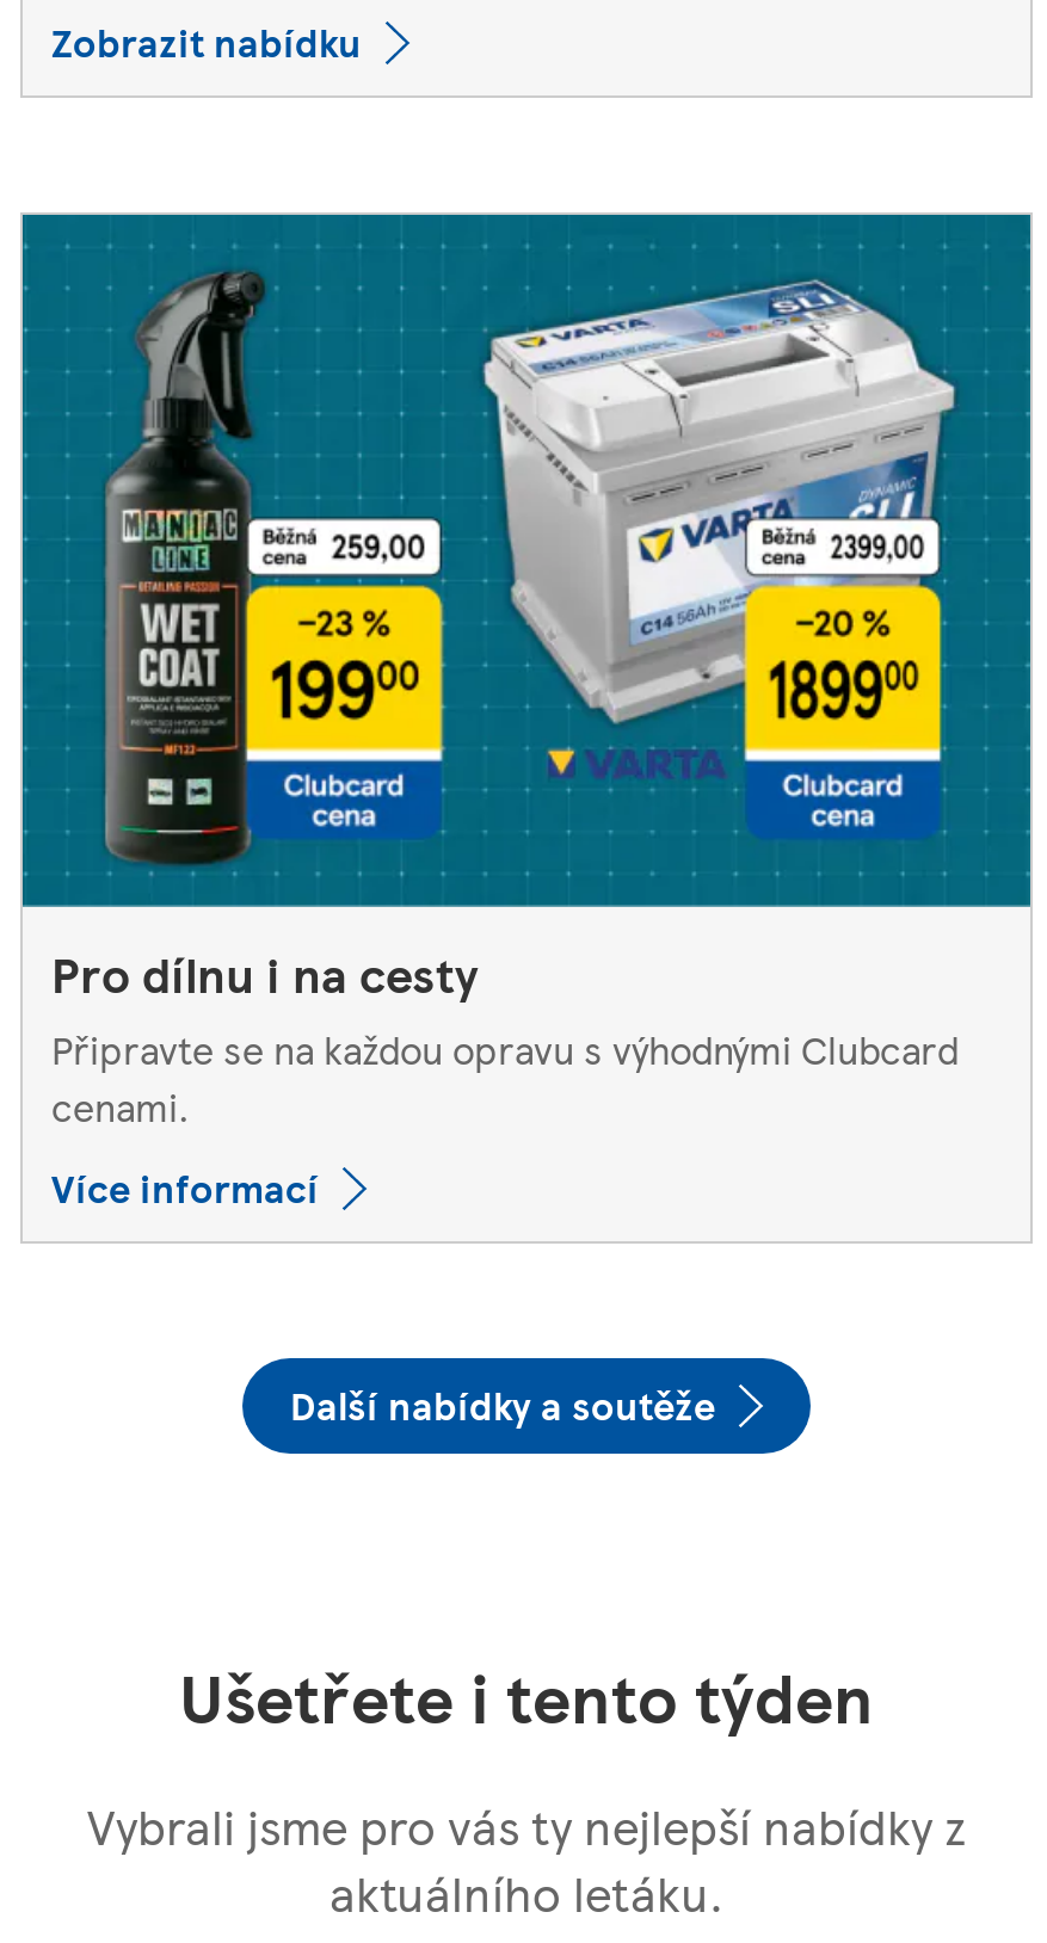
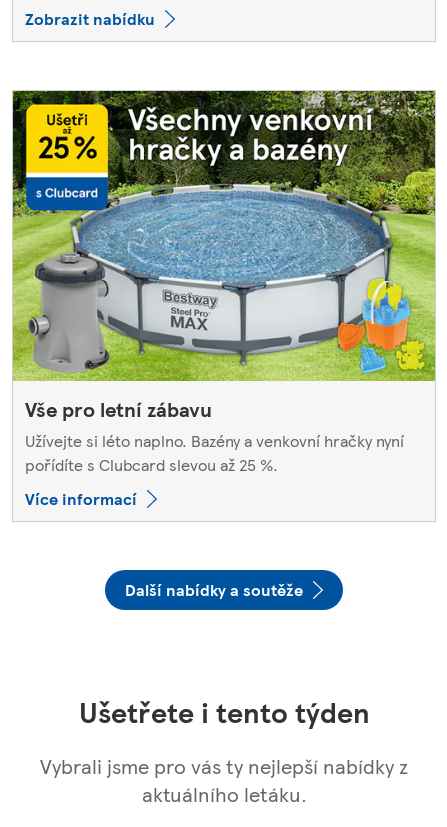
[20,212,1033,1133] [image] | Pro dílnu i na cesty | Připravte se na každou opravu s výhodnými Clubcard | cenami. -> [12,90,436,476] [image] | Vše pro letní zábavu | Užívejte si léto naplno. Bazény a venkovní hračky nyní | pořídíte s Clubcard slevou až 25 %.

